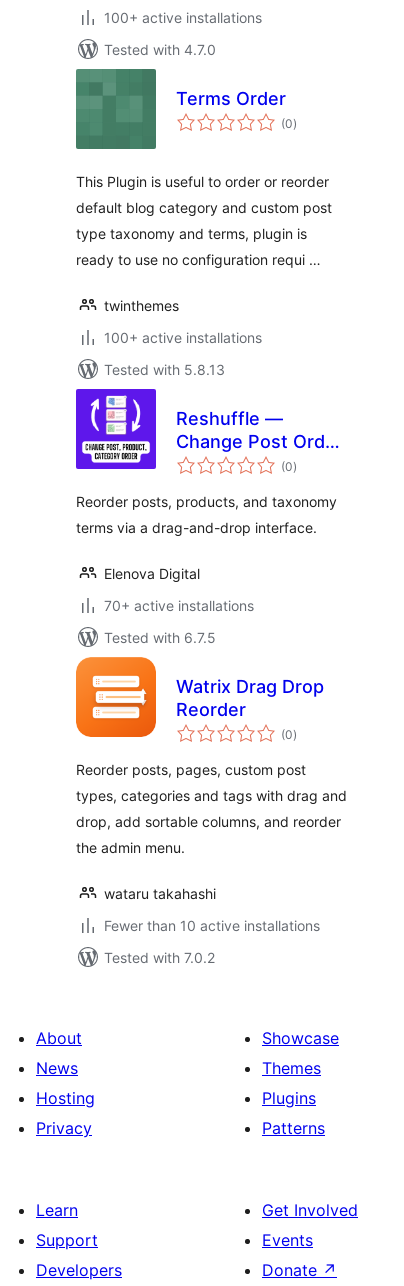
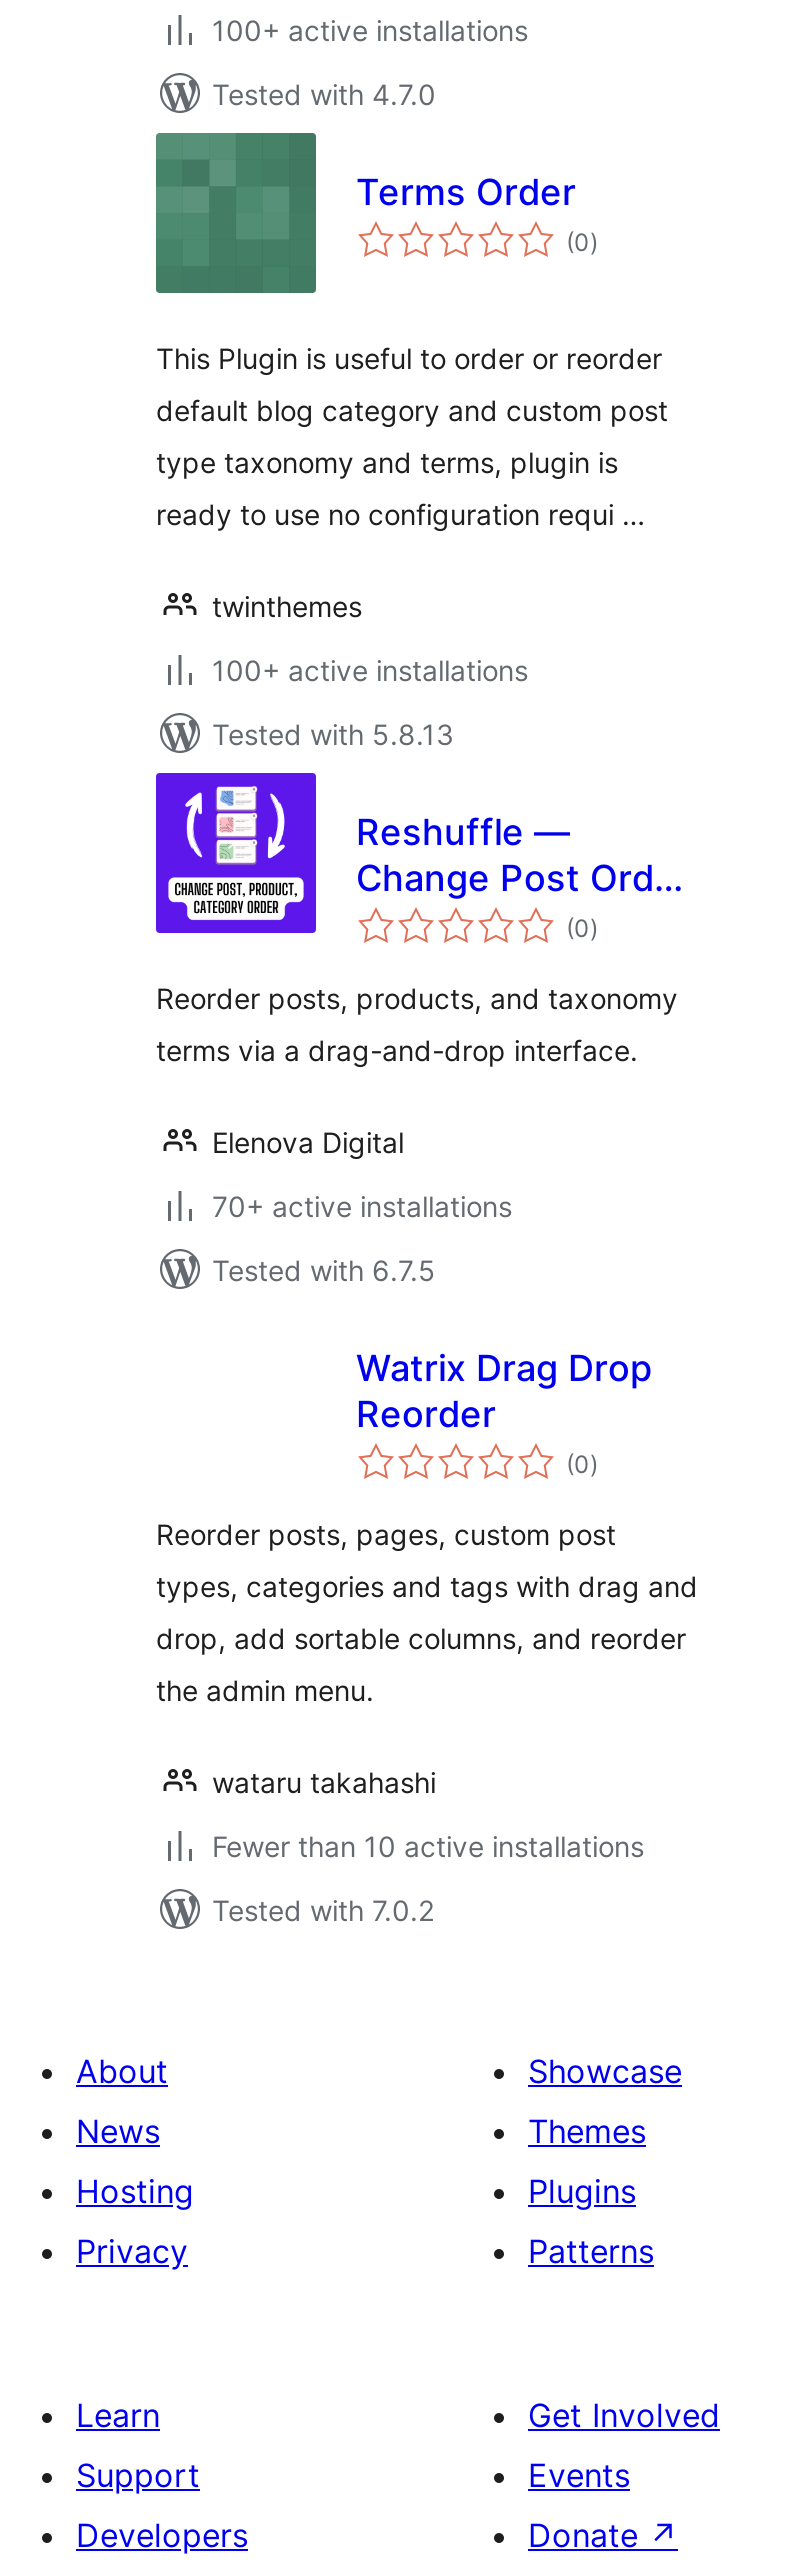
[75,656,157,738] [image] -> none

